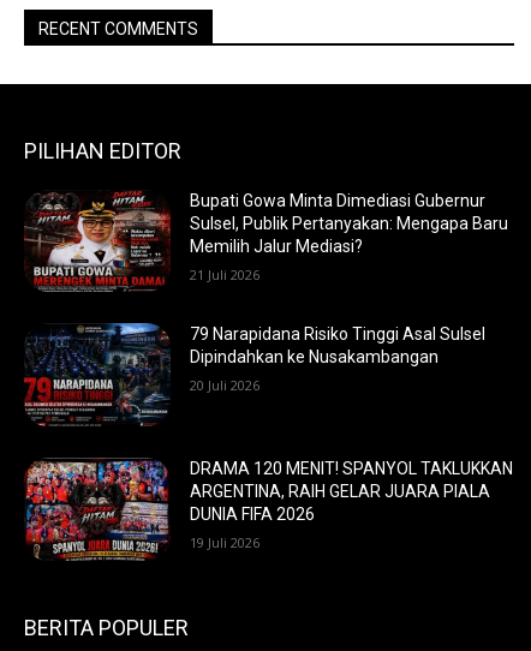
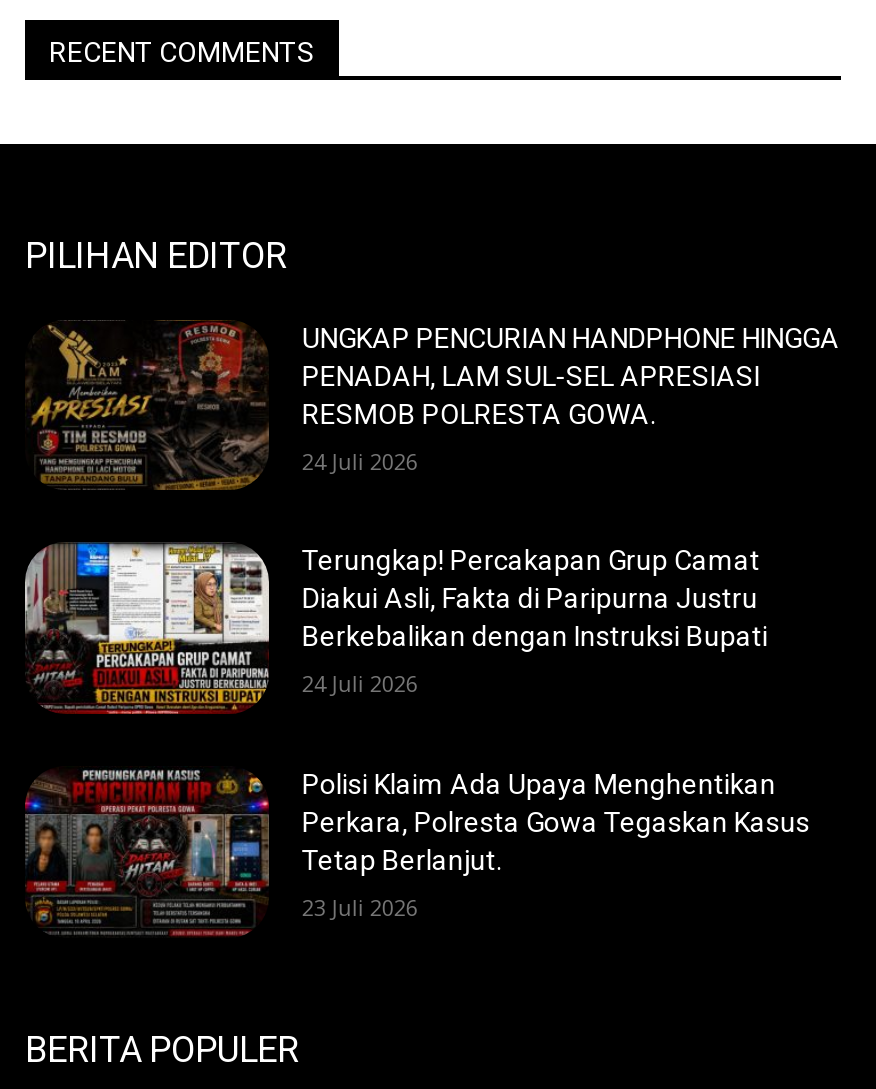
[24,191,509,292] [image] | Bupati Gowa Minta Dimediasi Gubernur | Sulsel, Publik Pertanyakan: Mengapa Baru | Memilih Jalur Mediasi? -> [29,321,840,490] [image] | UNGKAP PENCURIAN HANDPHONE HINGGA | PENADAH, LAM SUL-SEL APRESIASI | RESMOB POLRESTA GOWA.
[190,265,260,283] 21 Juli 2026 -> [302,445,418,475] 24 Juli 2026
[24,322,486,426] [image] | 79 Narapidana Risiko Tinggi Asal Sulsel | Dipindahkan ke Nusakambangan -> [23,542,768,716] [image] | Terungkap! Percakapan Grup Camat | Diakui Asli, Fakta di Paripurna Justru | Berkebalikan dengan Instruksi Bupati
[190,376,260,394] 20 Juli 2026 -> [302,669,418,699] 24 Juli 2026
[25,459,513,561] [image] | DRAMA 120 MENIT! SPANYOL TAKLUKKAN | ARGENTINA, RAIH GELAR JUARA PIALA | DUNIA FIFA 2026 -> [25,768,810,936] [image] | Polisi Klaim Ada Upaya Menghentikan | Perkara, Polresta Gowa Tegaskan Kasus | Tetap Berlanjut.
[190,533,260,551] 19 Juli 2026 -> [302,892,418,922] 23 Juli 2026

